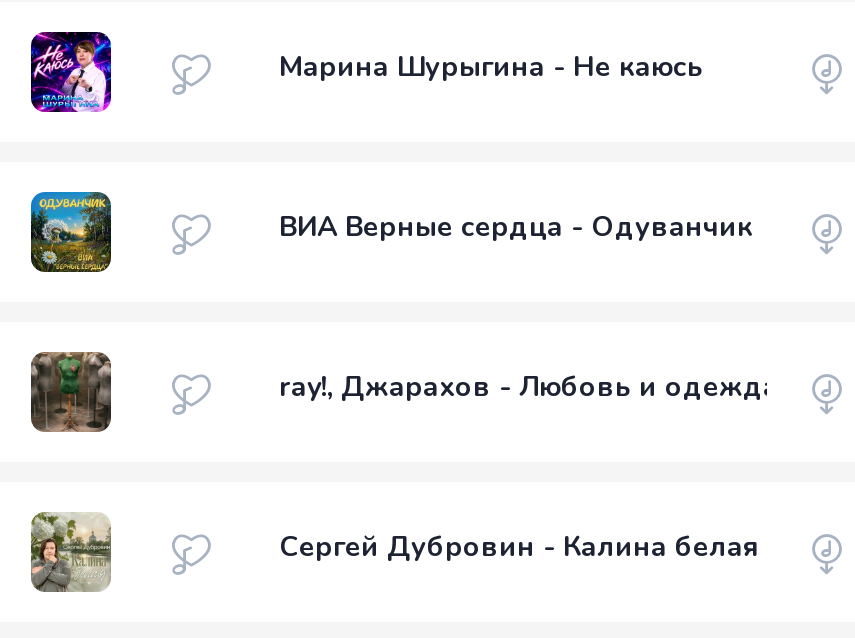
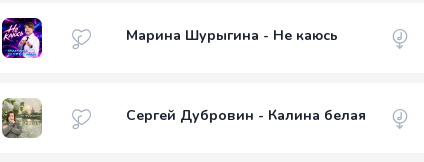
[29,190,113,274] [image] -> none
[279,208,753,246] ВИА Верные сердца - Одуванчик -> none
[29,350,113,434] [image] -> none
[279,368,779,406] ray!, Джарахов - Любовь и одежда -> none

